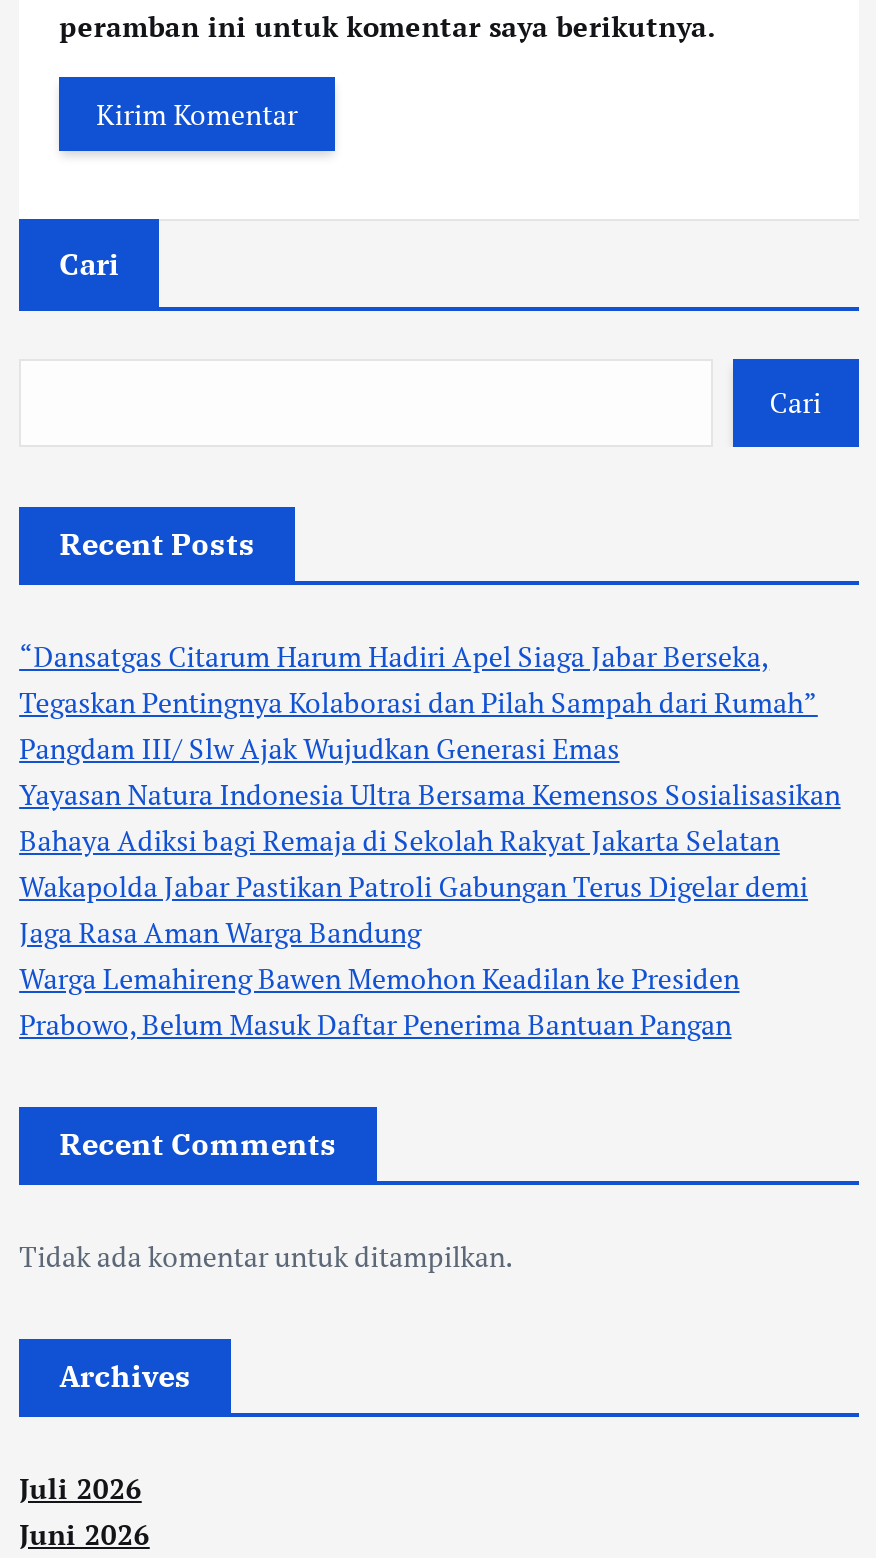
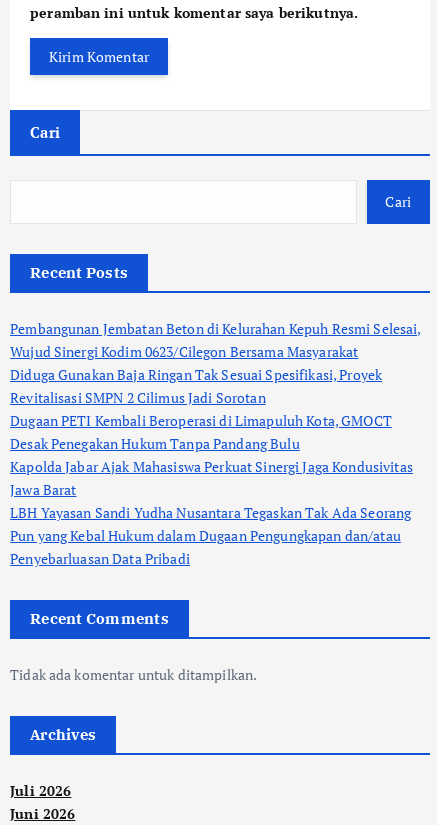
[19,637,841,1043] “Dansatgas Citarum Harum Hadiri Apel Siaga Jabar Berseka, | Tegaskan Pentingnya Kolaborasi dan Pilah Sampah dari Rumah” | Pangdam III/ Slw Ajak Wujudkan Generasi Emas | Yayasan Natura Indonesia Ultra Bersama Kemensos Sosialisasikan | Bahaya Adiksi bagi Remaja di Sekolah Rakyat Jakarta Selatan | Wakapolda Jabar Pastikan Patroli Gabungan Terus Digelar demi | Jaga Rasa Aman Warga Bandung | Warga Lemahireng Bawen Memohon Keadilan ke Presiden | Prabowo, Belum Masuk Daftar Penerima Bantuan Pangan -> [10,318,421,567] Pembangunan Jembatan Beton di Kelurahan Kepuh Resmi Selesai, | Wujud Sinergi Kodim 0623/Cilegon Bersama Masyarakat | Diduga Gunakan Baja Ringan Tak Sesuai Spesifikasi, Proyek | Revitalisasi SMPN 2 Cilimus Jadi Sorotan | Dugaan PETI Kembali Beroperasi di Limapuluh Kota, GMOCT | Desak Penegakan Hukum Tanpa Pandang Bulu | Kapolda Jabar Ajak Mahasiswa Perkuat Sinergi Jaga Kondusivitas | Jawa Barat | LBH Yayasan Sandi Yudha Nusantara Tegaskan Tak Ada Seorang | Pun yang Kebal Hukum dalam Dugaan Pengungkapan dan/atau | Penyebarluasan Data Pribadi

